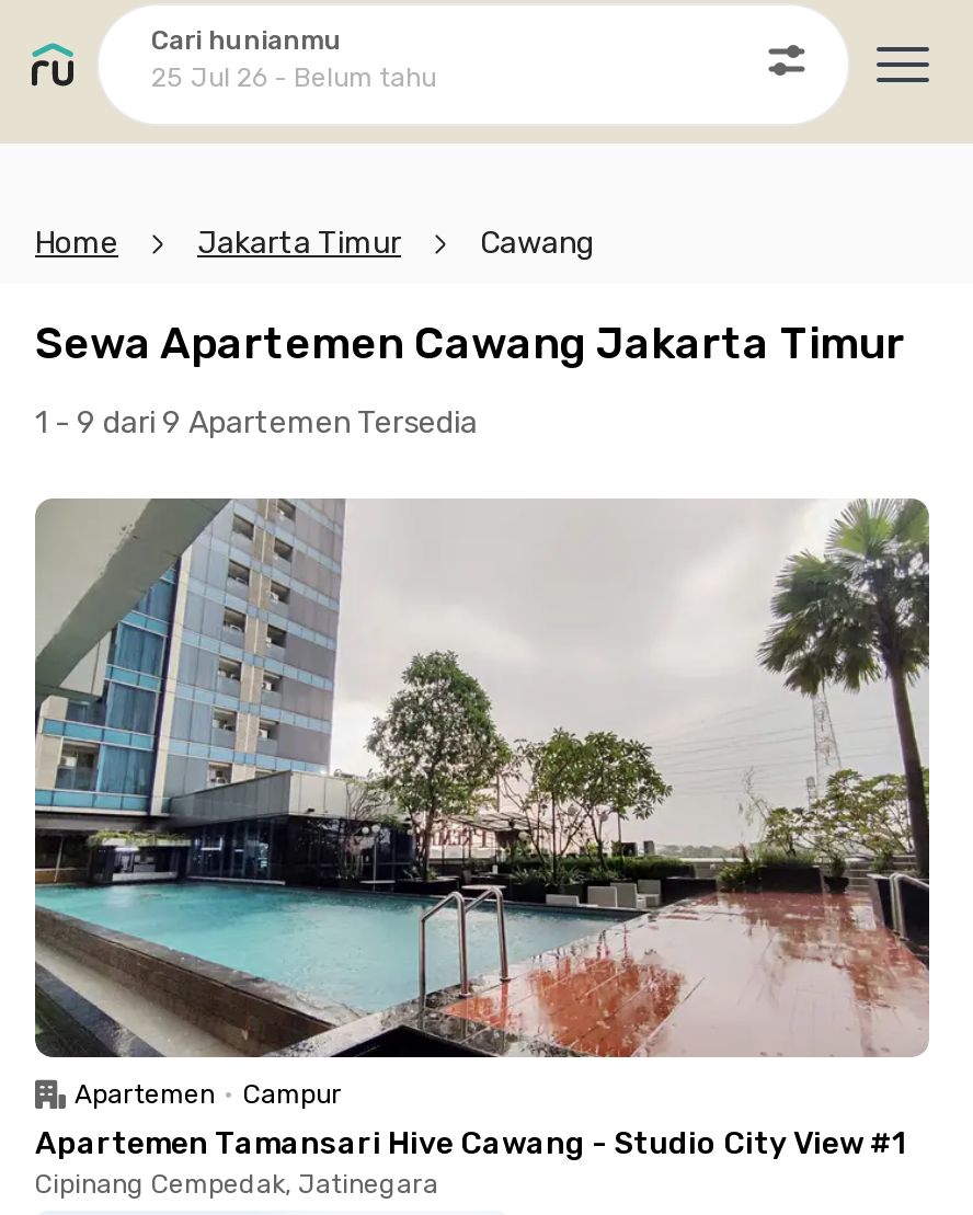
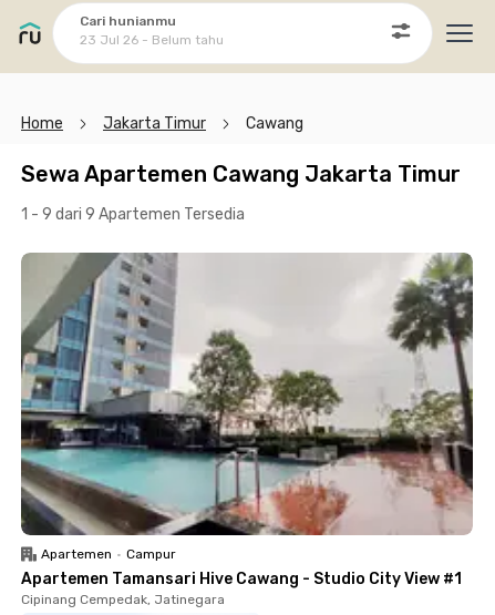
[151,61,436,92] 25 Jul 26 - Belum tahu -> [80,32,224,47] 23 Jul 26 - Belum tahu

